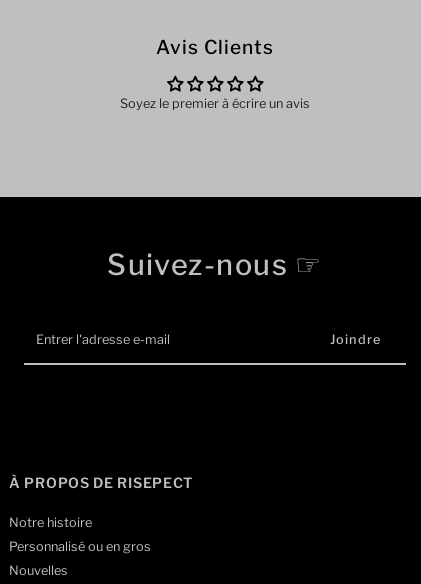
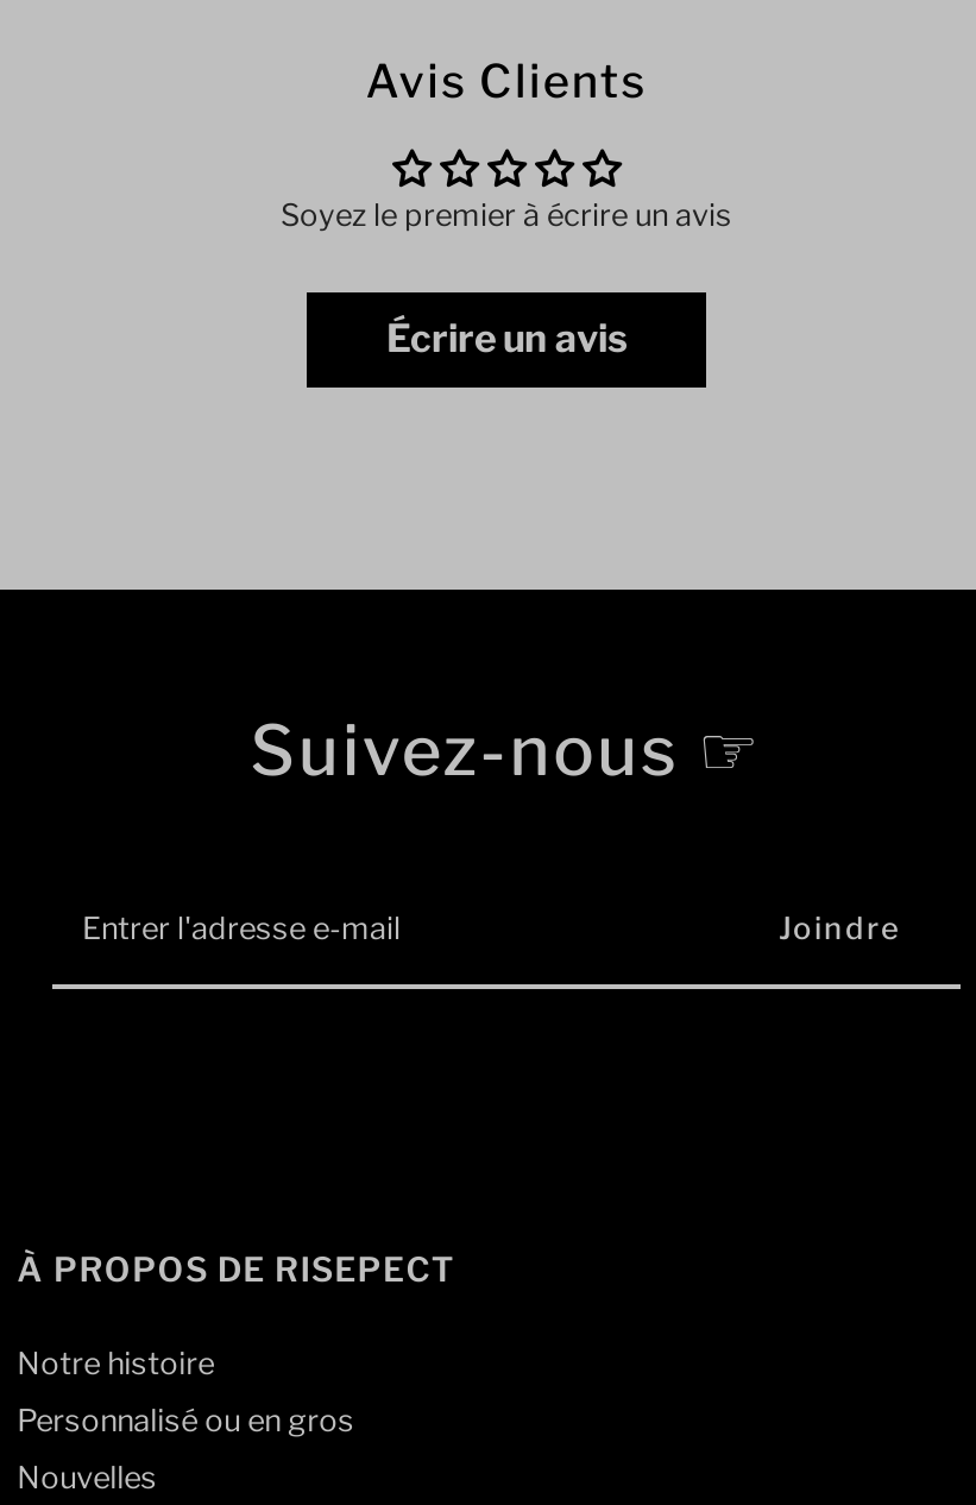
none -> [386,316,626,361] Écrire un avis

